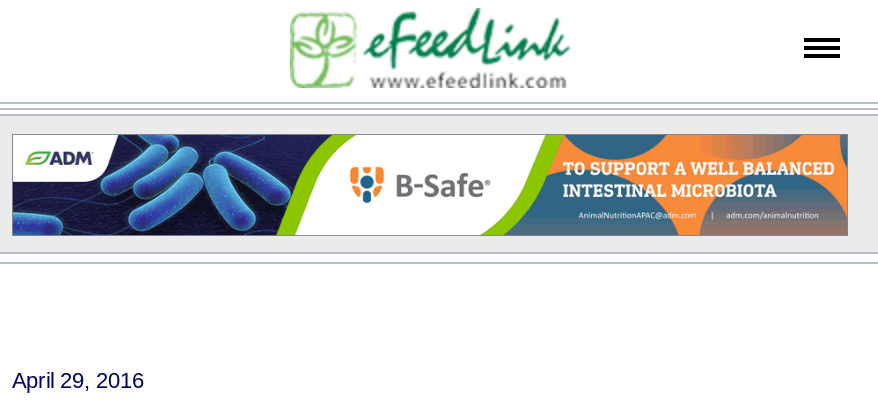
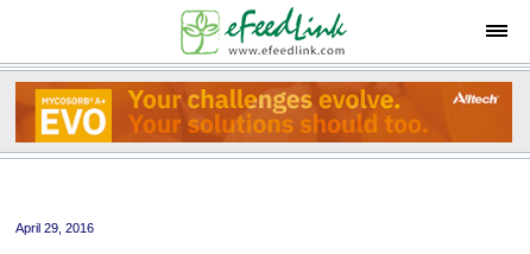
[10,132,850,238] [image] -> [14,81,513,144] [image]

